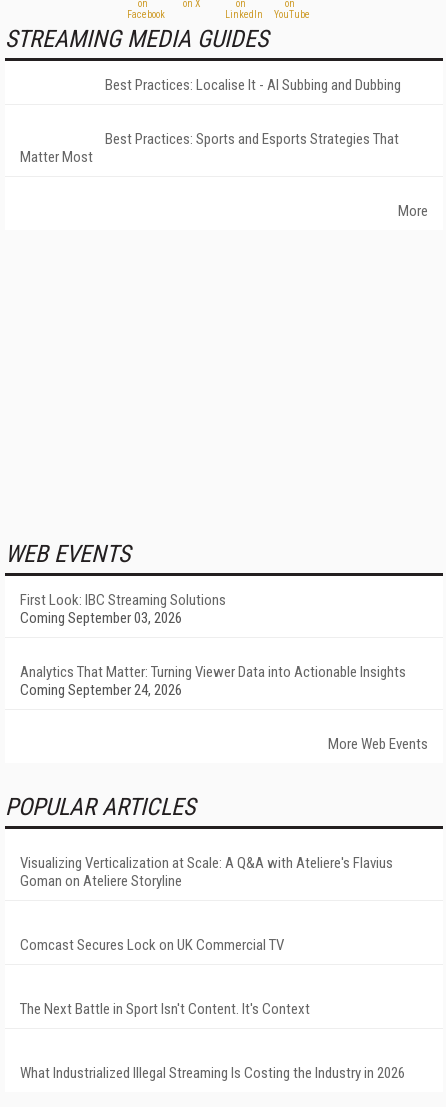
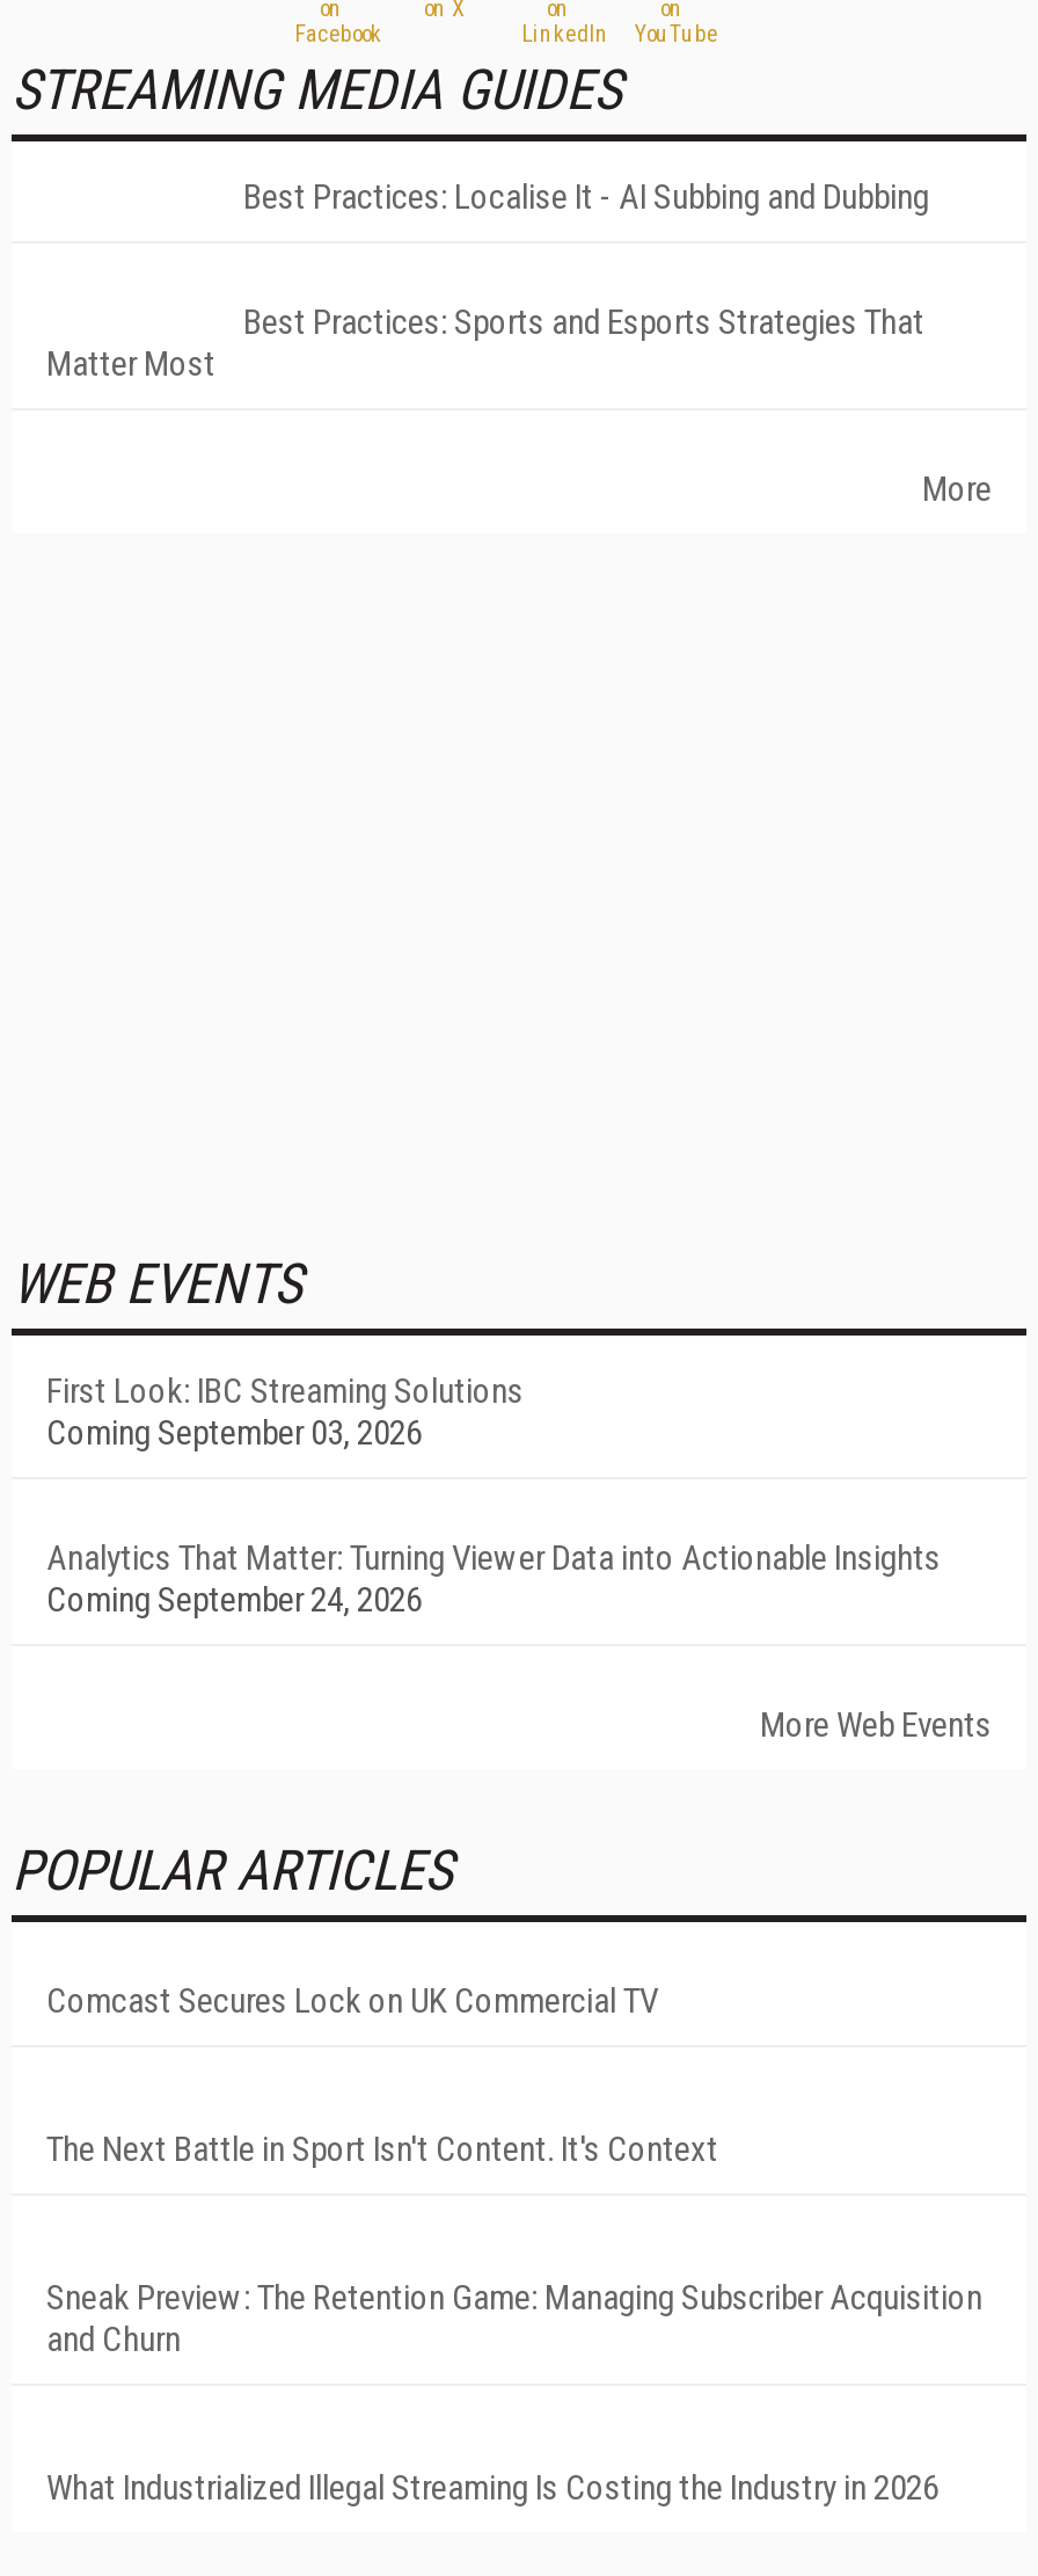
[20,853,393,889] Visualizing Verticalization at Scale: A Q&A with Ateliere's Flavius | Goman on Ateliere Storyline -> none
moved [20,935,310,1017] -> [46,1979,718,2169]: Comcast Secures Lock on UK Commercial TV | The Next Battle in Sport Isn't Content. It's Context
none -> [46,2276,982,2359] Sneak Preview: The Retention Game: Managing Subscriber Acquisition | and Churn

